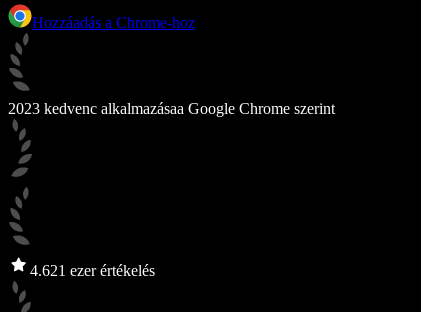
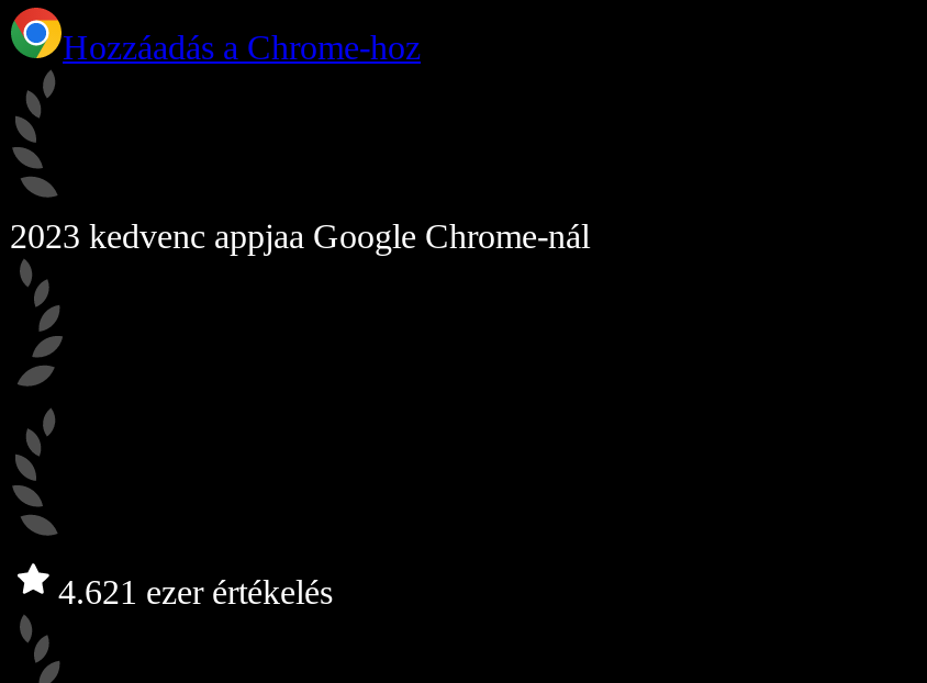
[8,100,335,117] 2023 kedvenc alkalmazásaa Google Chrome szerint -> [10,218,590,255] 2023 kedvenc appjaa Google Chrome-nál

